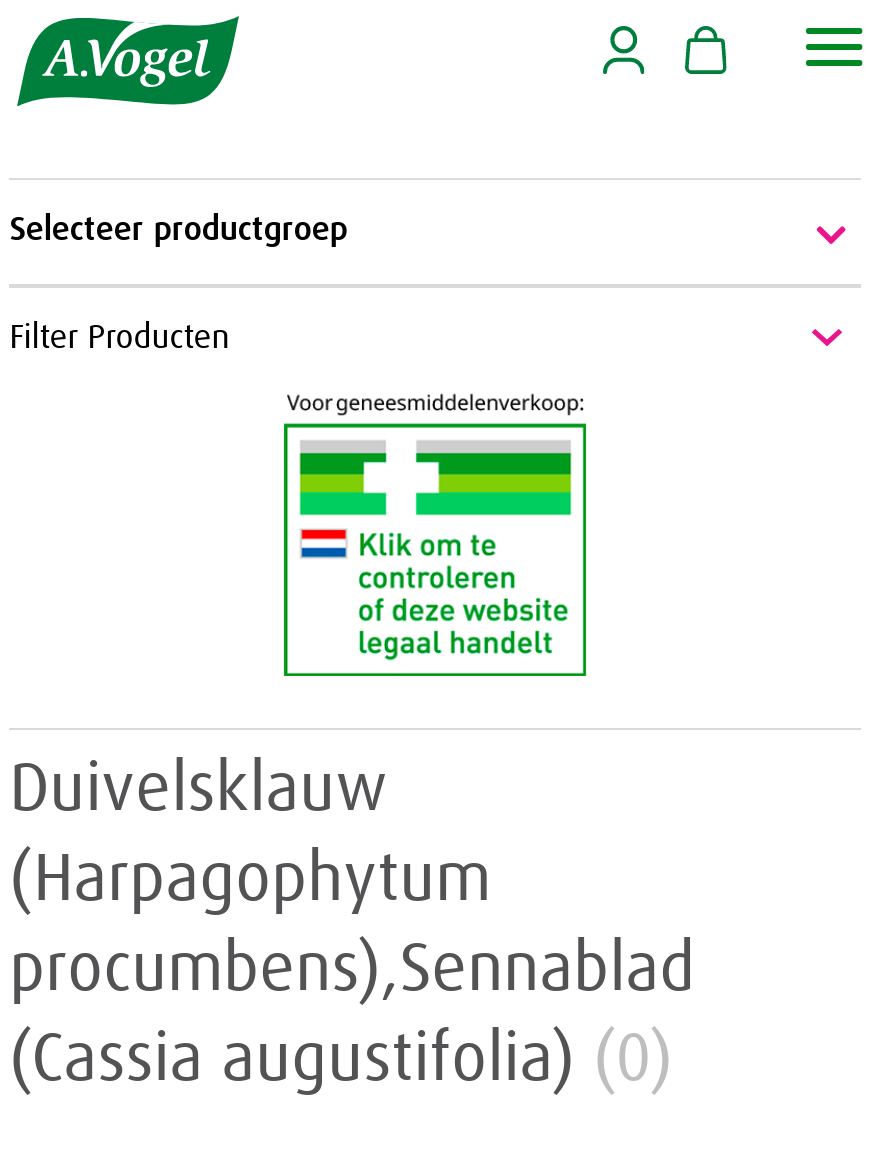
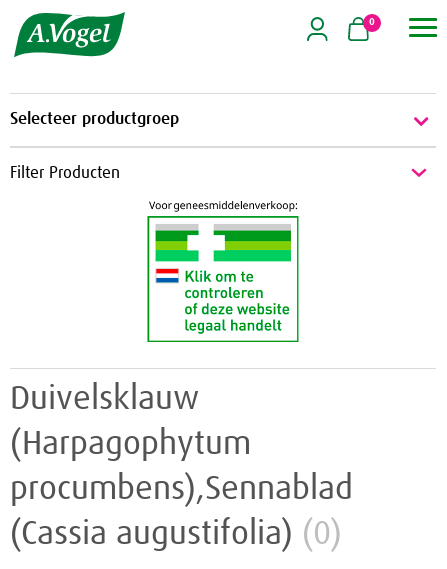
none -> [369,17,375,27] 0

